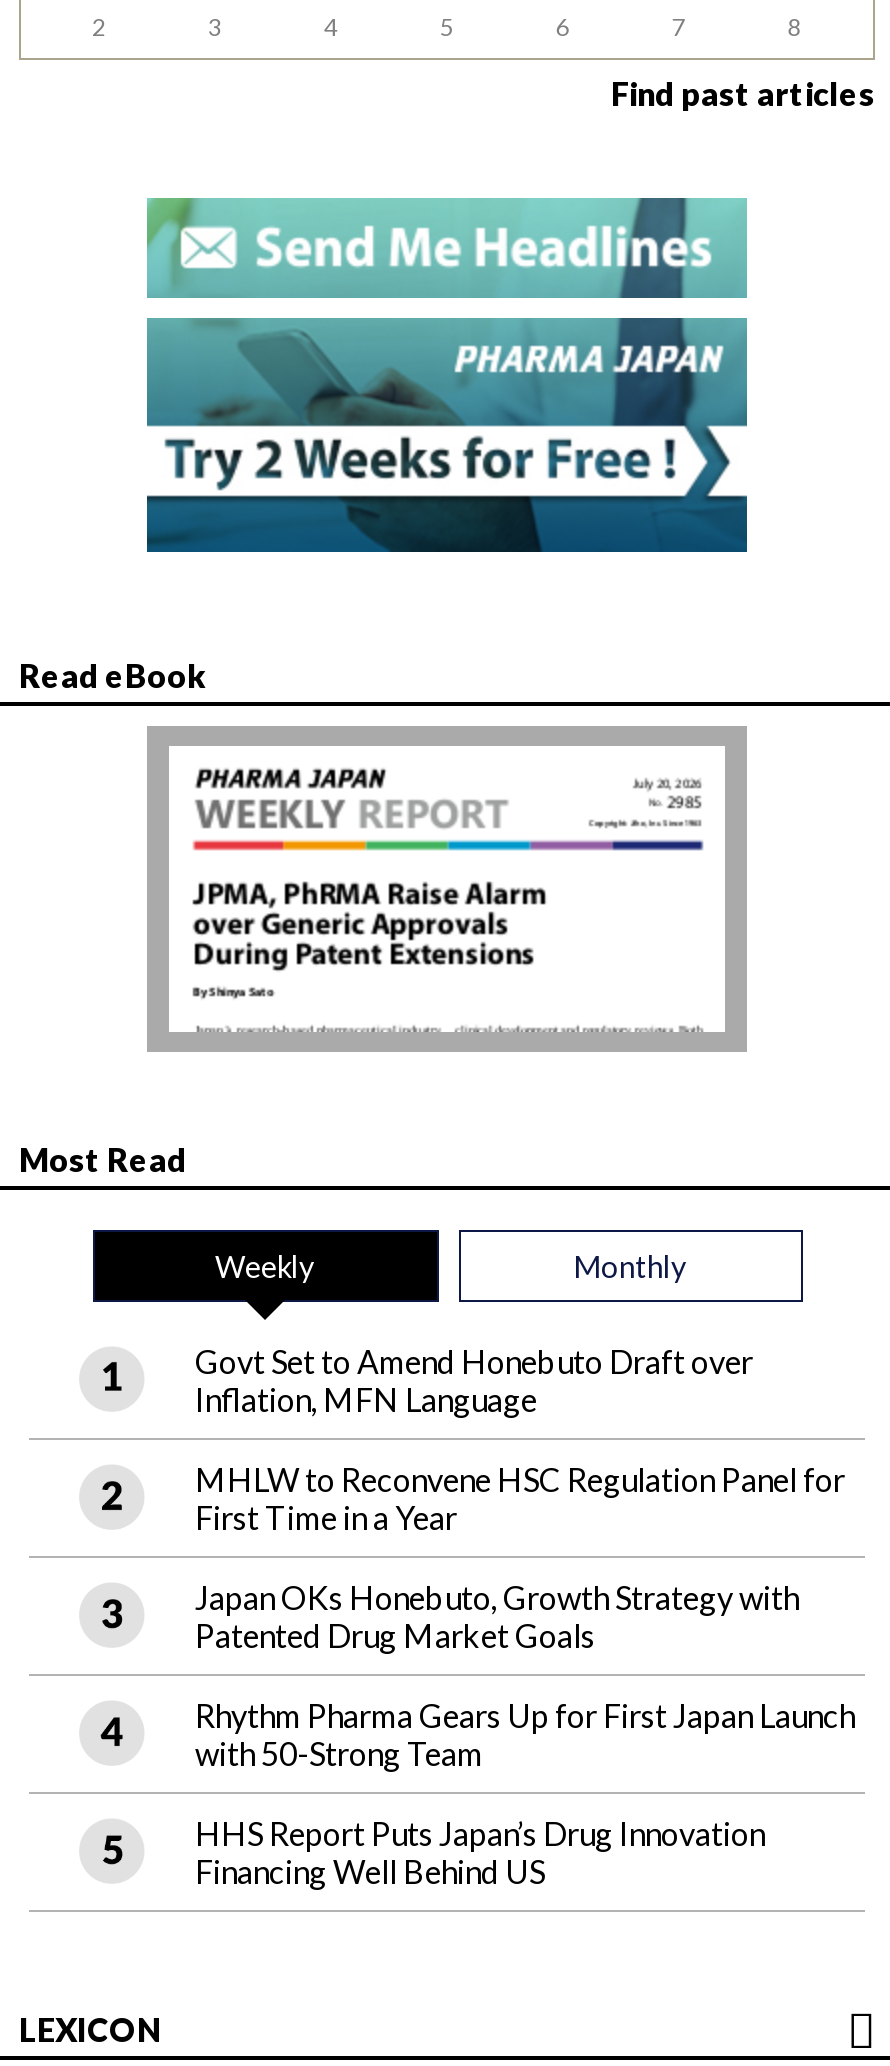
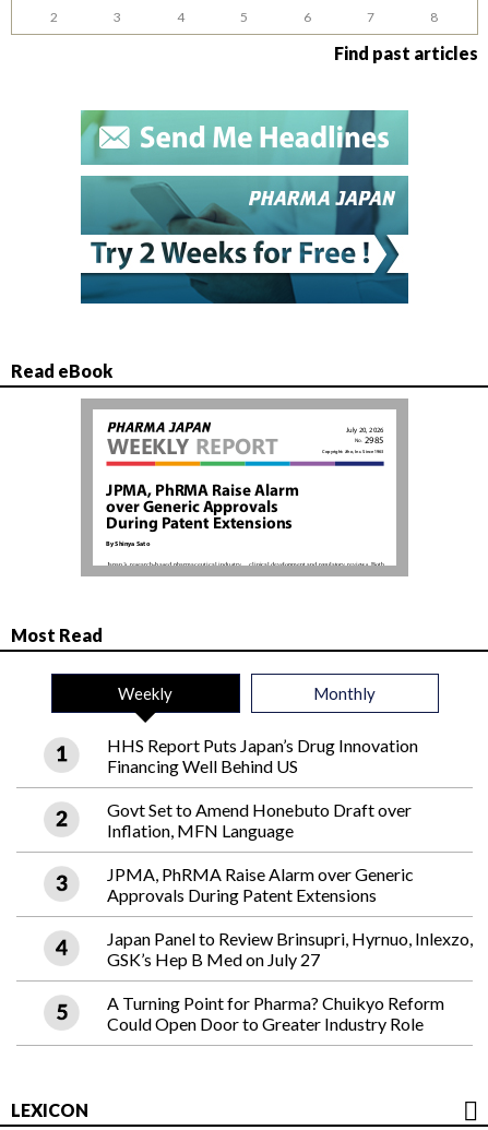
moved [195,1342,753,1418] -> [107,799,412,841]: Govt Set to Amend Honebuto Draft over | Inflation, MFN Language
[195,1460,855,1772] MHLW to Reconvene HSC Regulation Panel for | First Time in a Year | Japan OKs Honebuto, Growth Strategy with | Patented Drug Market Goals | Rhythm Pharma Gears Up for First Japan Launch | with 50-Strong Team -> none
moved [195,1814,765,1890] -> [107,735,418,776]: HHS Report Puts Japan’s Drug Innovation | Financing Well Behind US
none -> [107,864,473,1034] JPMA, PhRMA Raise Alarm over Generic | Approvals During Patent Extensions | Japan Panel to Review Brinsupri, Hyrnuo, Inlexzo, | GSK’s Hep B Med on July 27 | A Turning Point for Pharma? Chuikyo Reform | Could Open Door to Greater Industry Role

